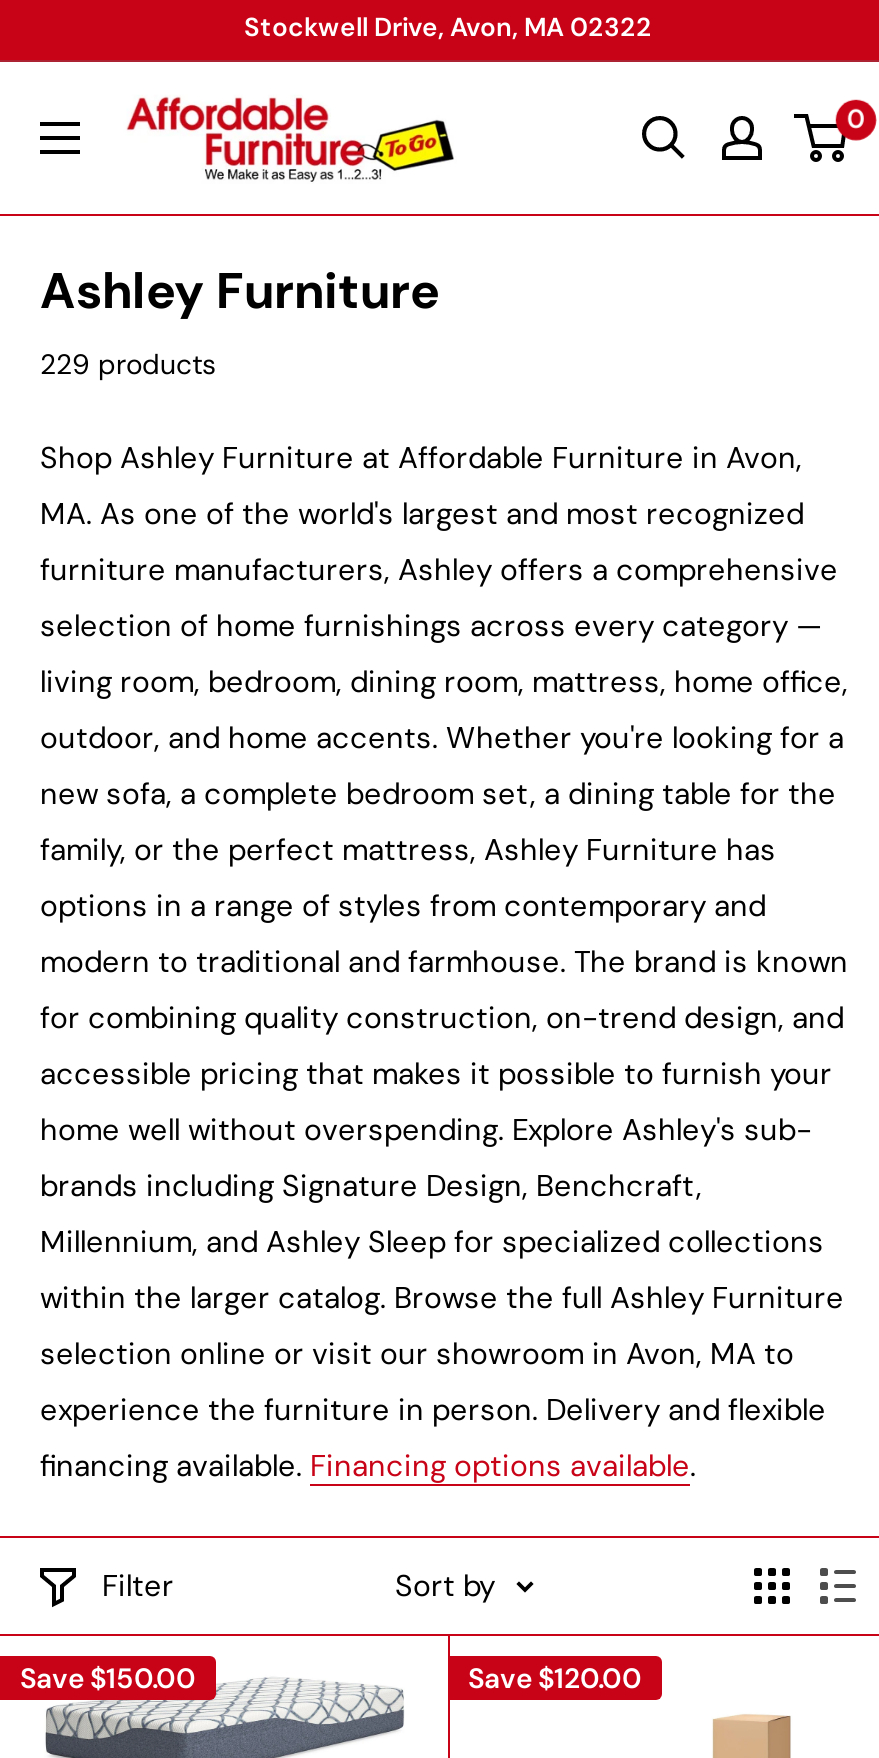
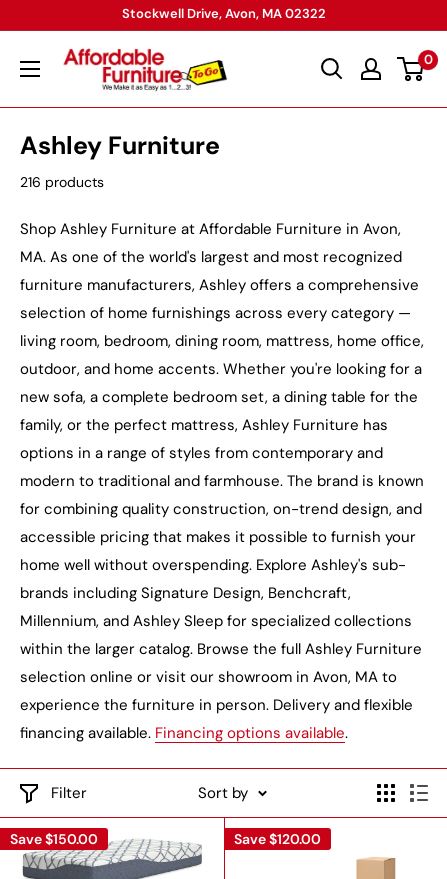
[40,345,216,381] 229 products -> [20,173,104,191] 216 products

